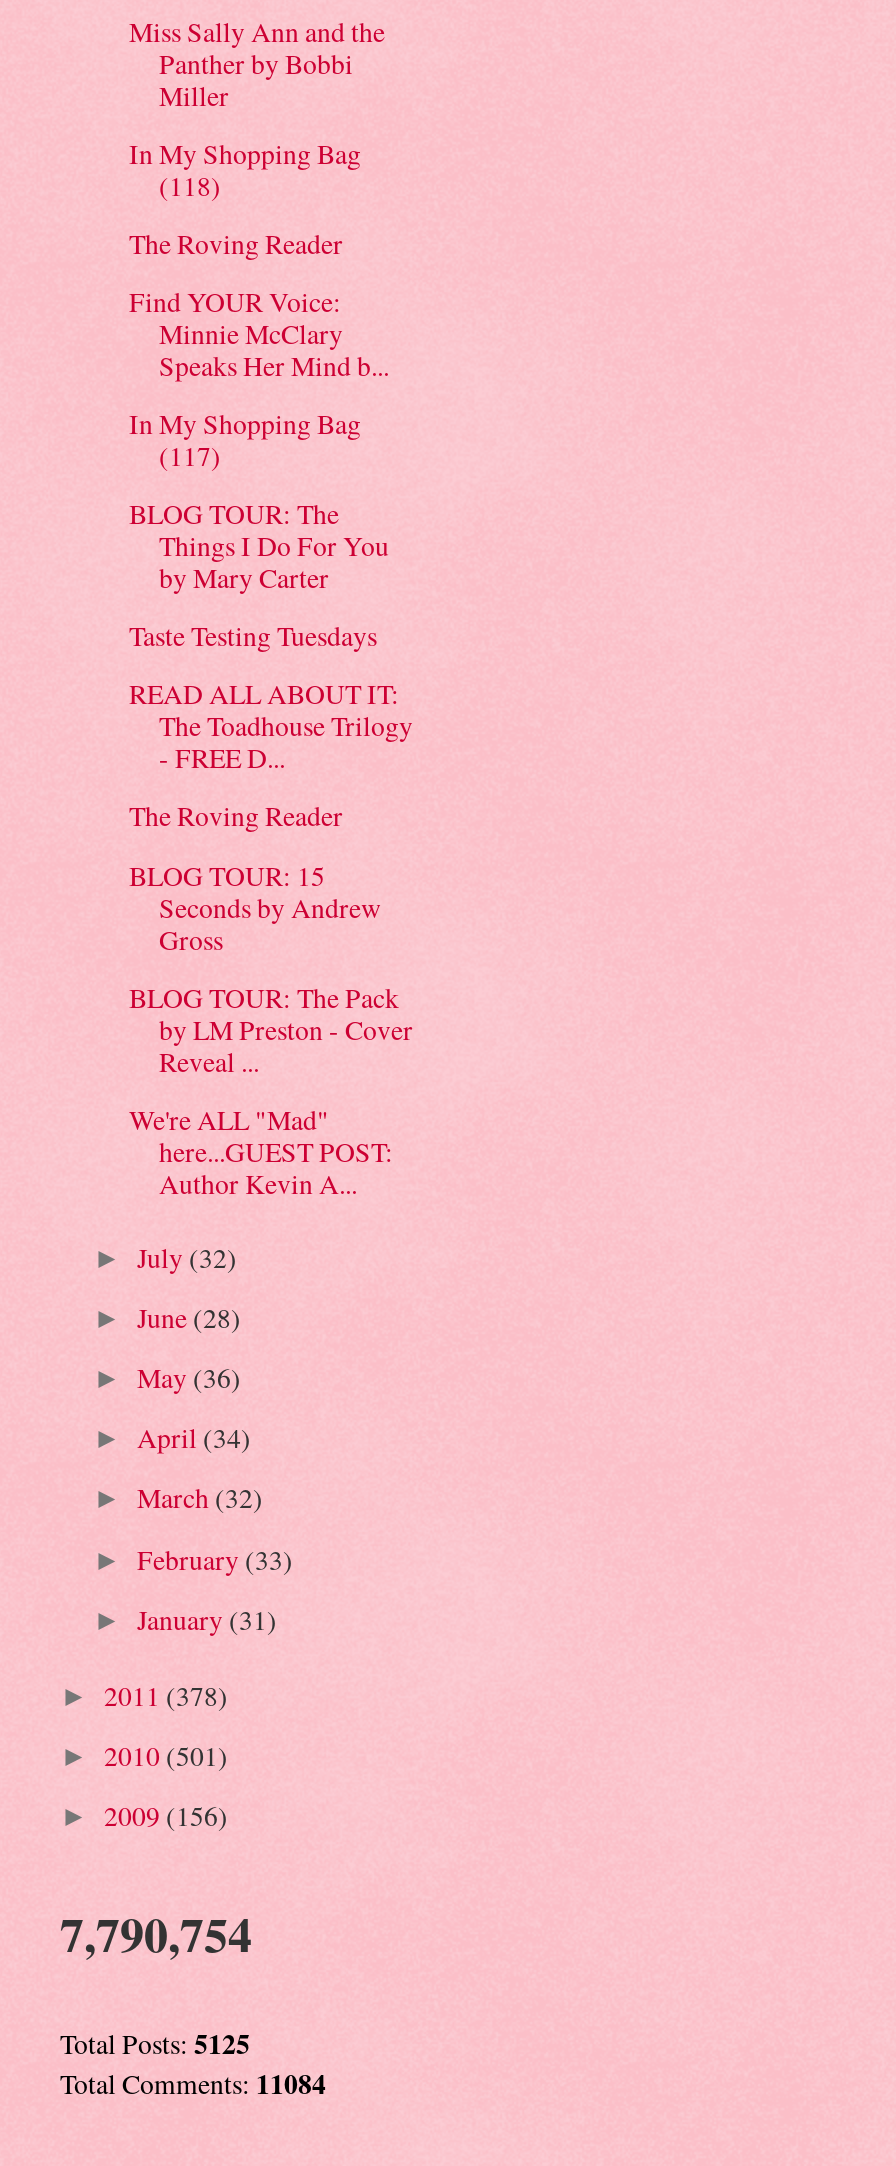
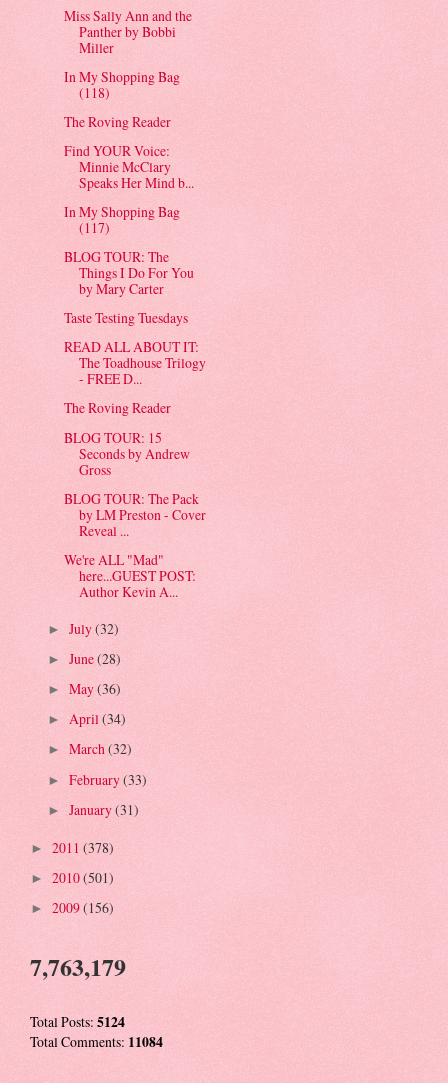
[60,1898,252,1968] 7,790,754 -> [30,949,126,984] 7,763,179
[60,2024,250,2064] Total Posts: 5125 -> [30,1012,125,1032] Total Posts: 5124

